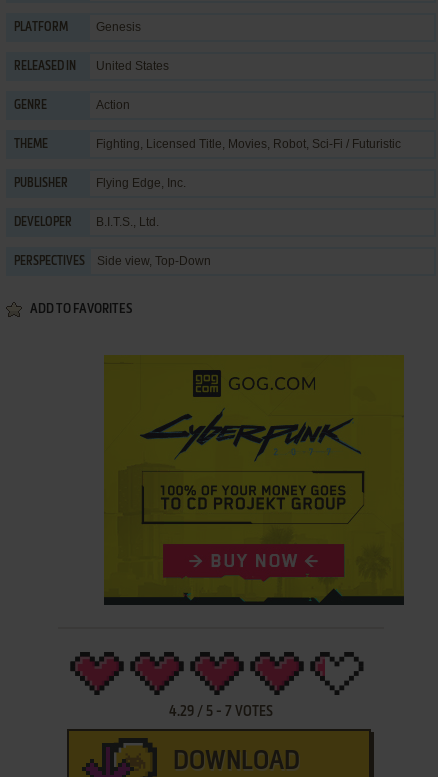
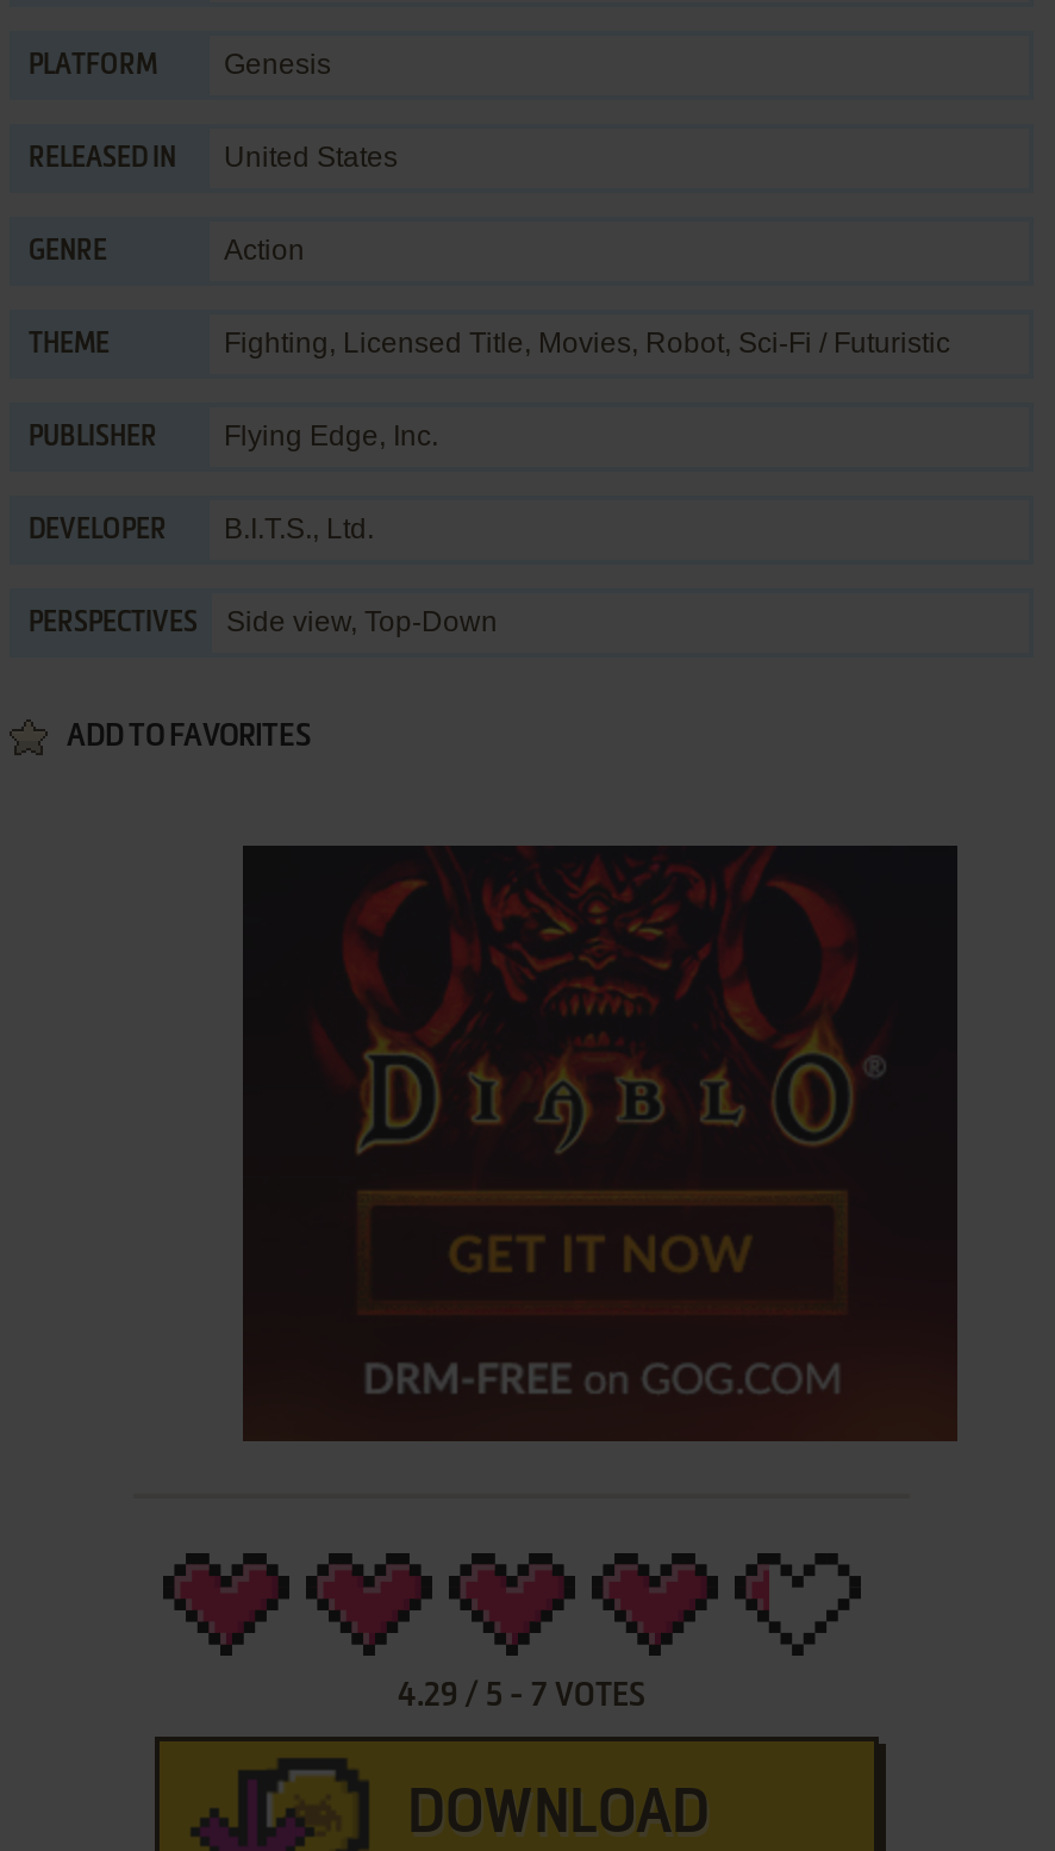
[103,354,405,605] [image] -> [241,843,960,1441] [image]

